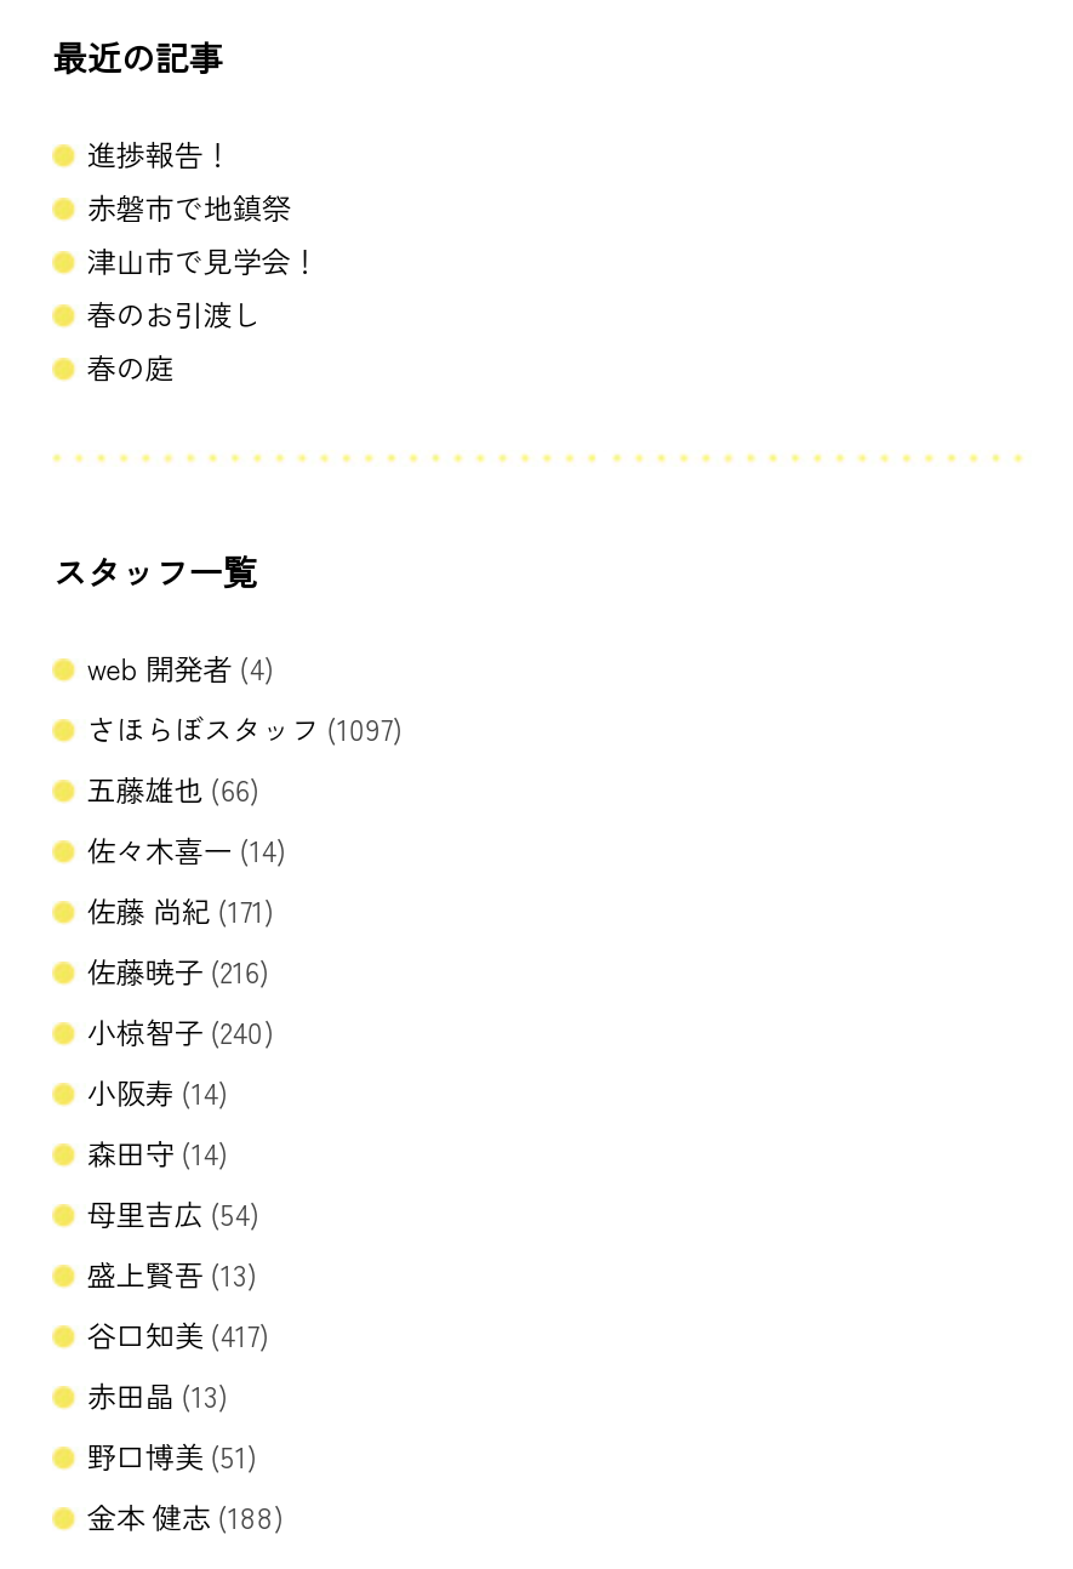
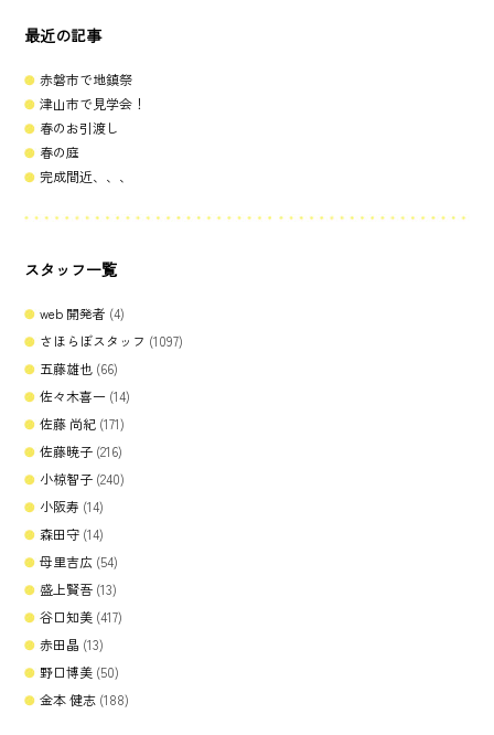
[87,133,233,175] 進捗報告！ -> none
moved [87,187,320,388] -> [40,70,146,162]: 赤磐市で地鎮祭 | 津山市で見学会！ | 春のお引渡し | 春の庭
none -> [40,167,133,186] 完成間近、、、
[87,1436,257,1477] 野口博美(51) -> [40,663,120,681] 野口博美(50)

